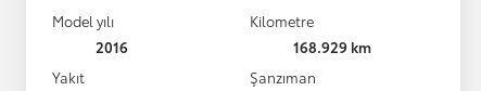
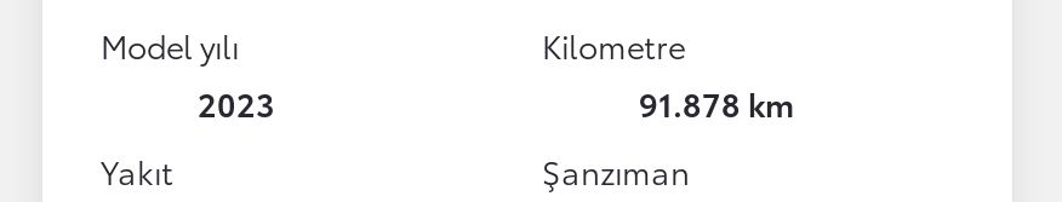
[96,37,128,56] 2016 -> [198,81,275,125] 2023
[293,37,371,56] 168.929 km -> [639,81,794,125] 91.878 km

